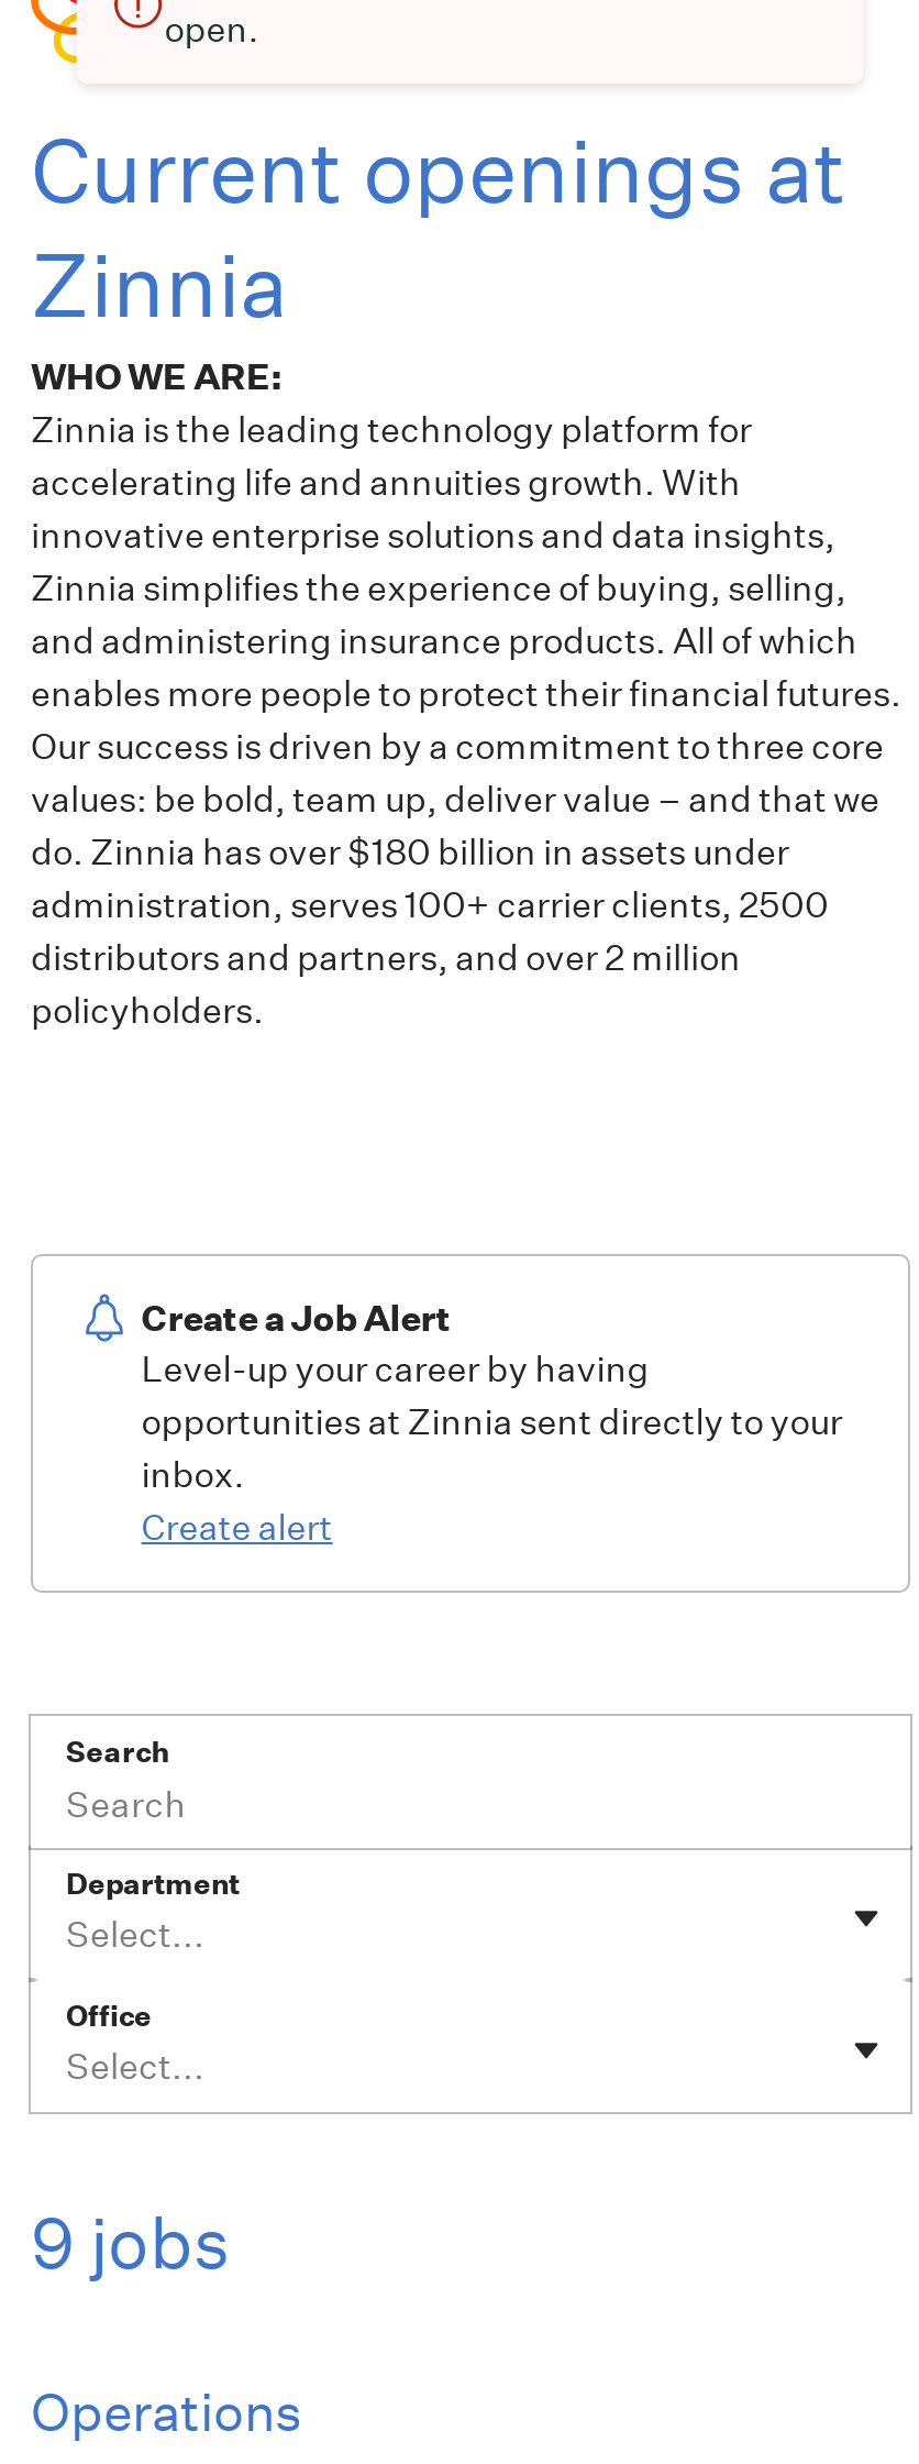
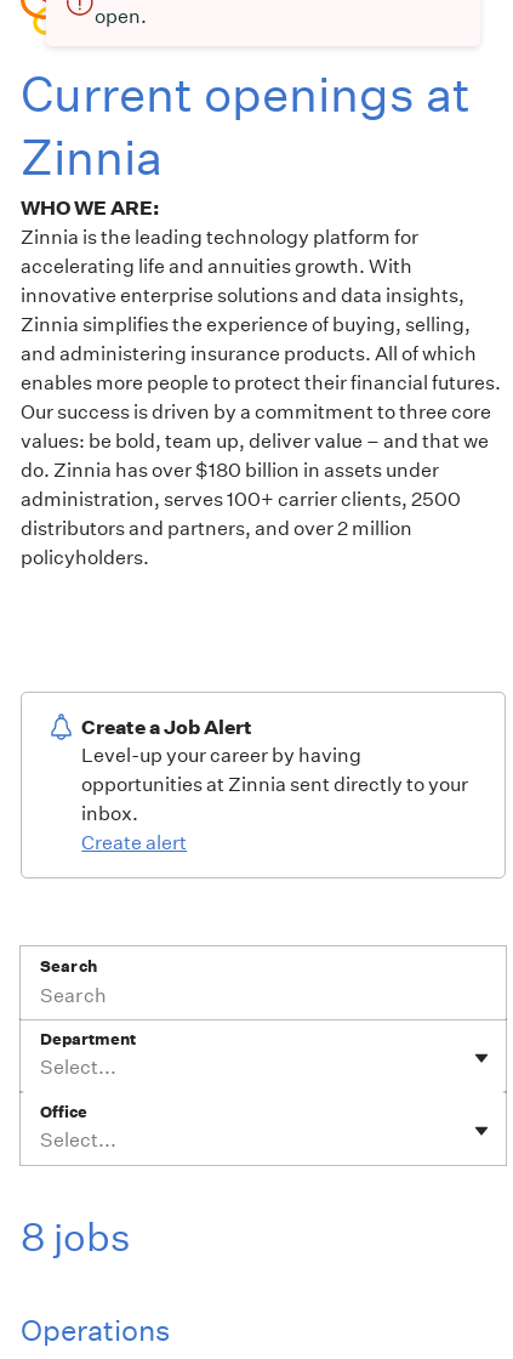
[31,2200,231,2286] 9 jobs -> [21,1213,131,1261] 8 jobs

